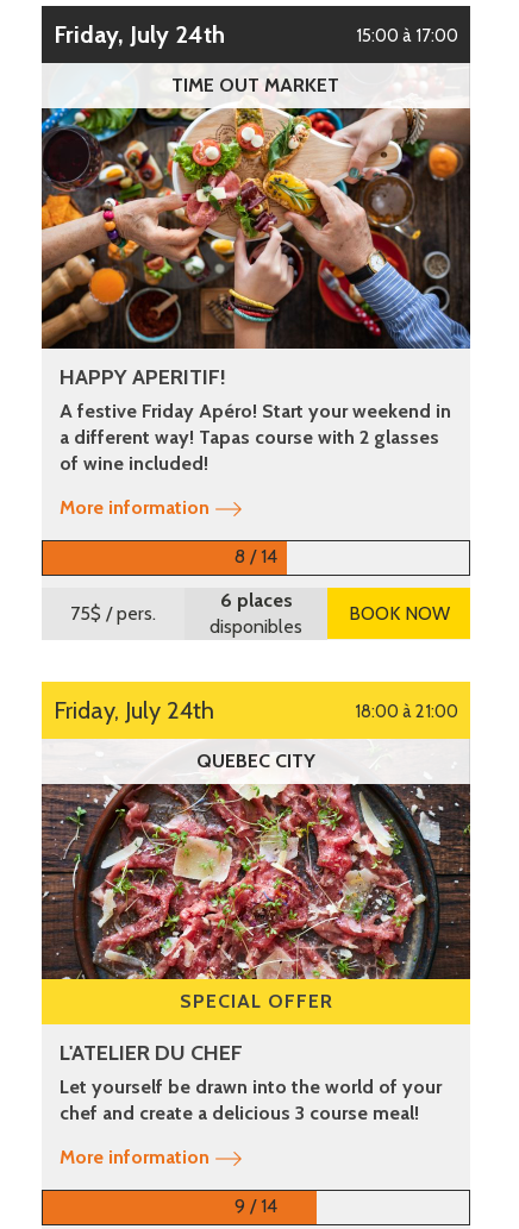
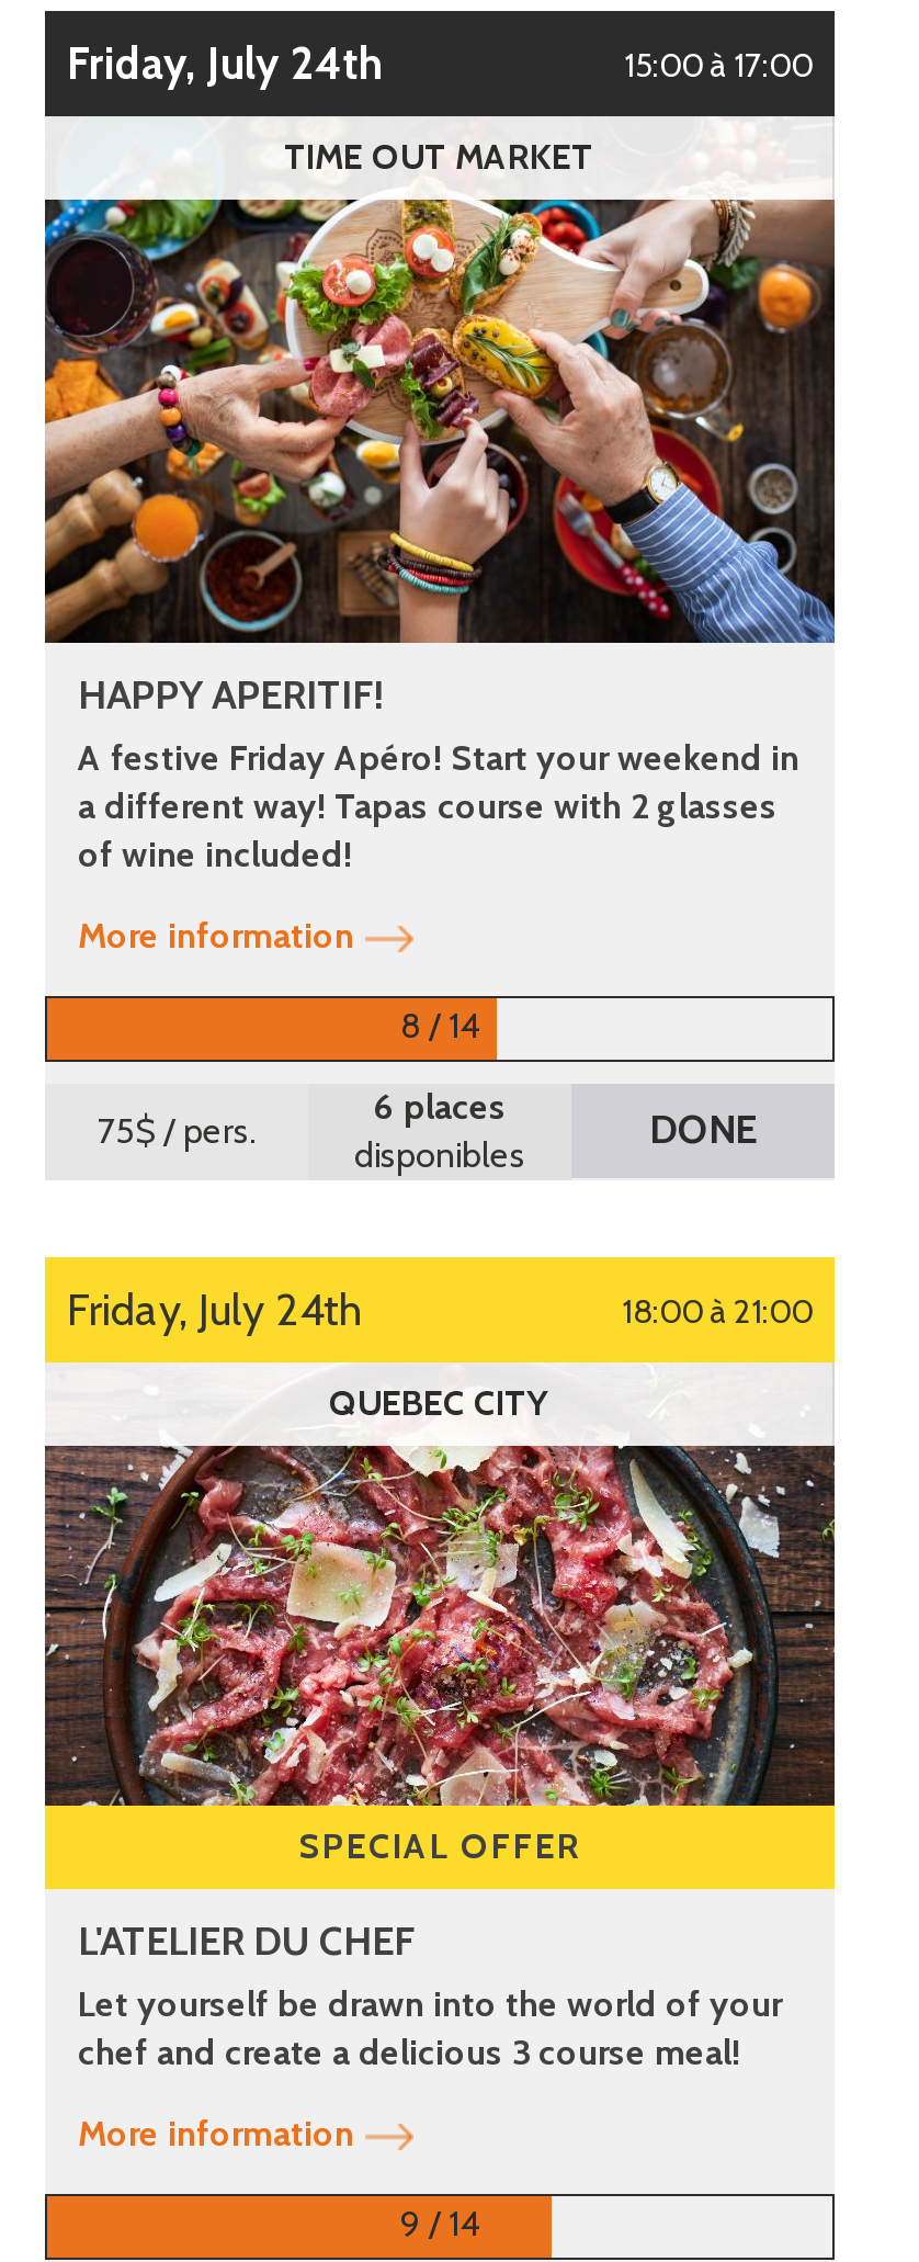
[348,602,449,625] BOOK NOW -> [649,1106,757,1154] DONE

